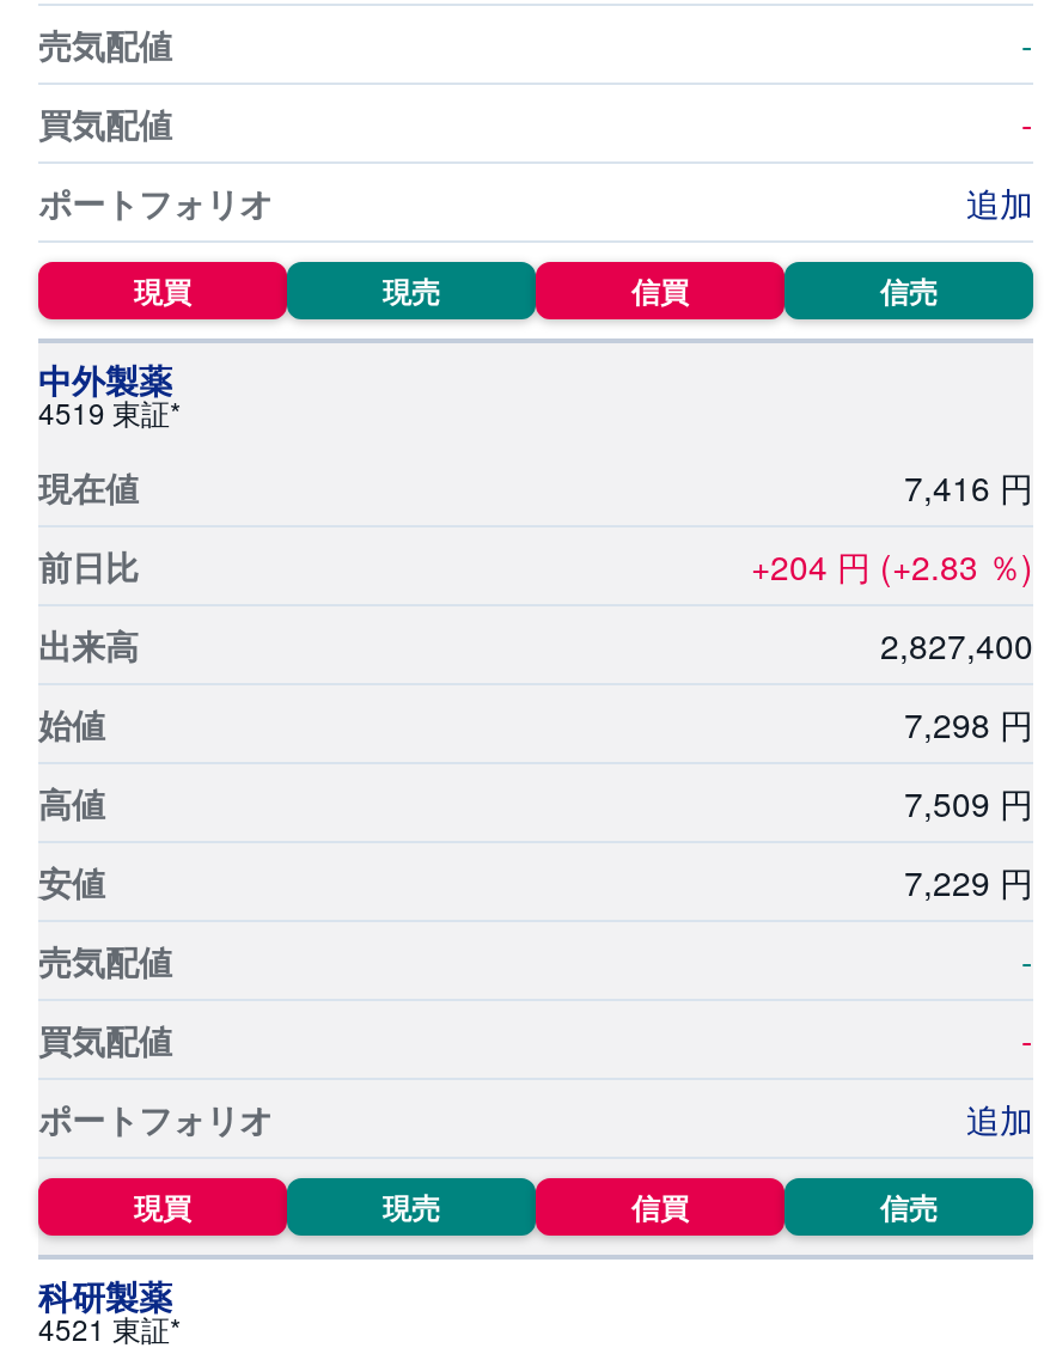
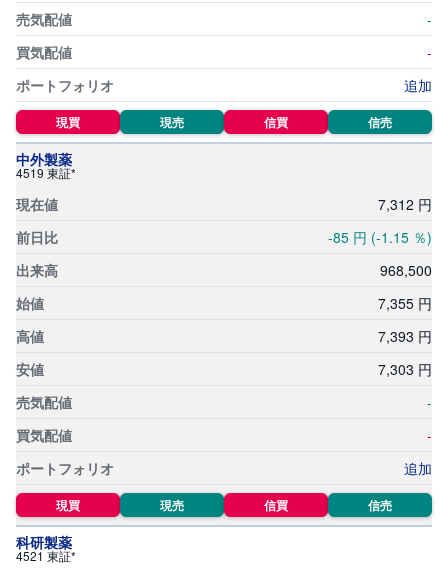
[904,463,1033,511] 7,416 円 -> [378,194,432,214] 7,312 円
[751,542,1033,590] +204 円 (+2.83 ％) -> [328,227,432,247] -85 円 (-1.15 ％)
[880,621,1033,669] 2,827,400 -> [380,260,432,280] 968,500
[904,700,1033,748] 7,298 円 -> [378,293,432,313] 7,355 円
[904,779,1033,827] 7,509 円 -> [378,326,432,346] 7,393 円
[904,858,1033,905] 7,229 円 -> [378,359,432,379] 7,303 円

